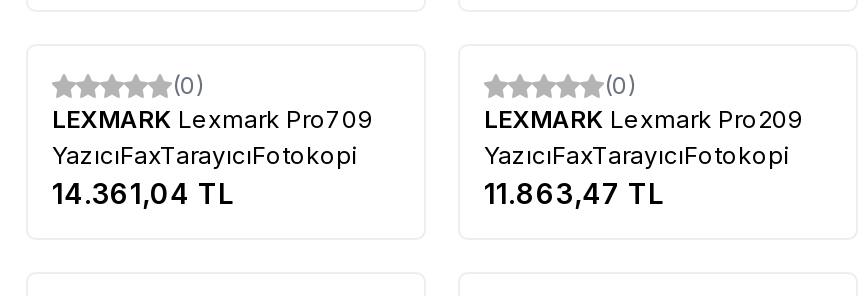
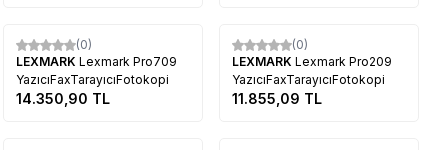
[52,176,234,210] 14.361,04 TL -> [16,90,110,107] 14.350,90 TL
[484,176,664,210] 11.863,47 TL -> [232,90,322,107] 11.855,09 TL

